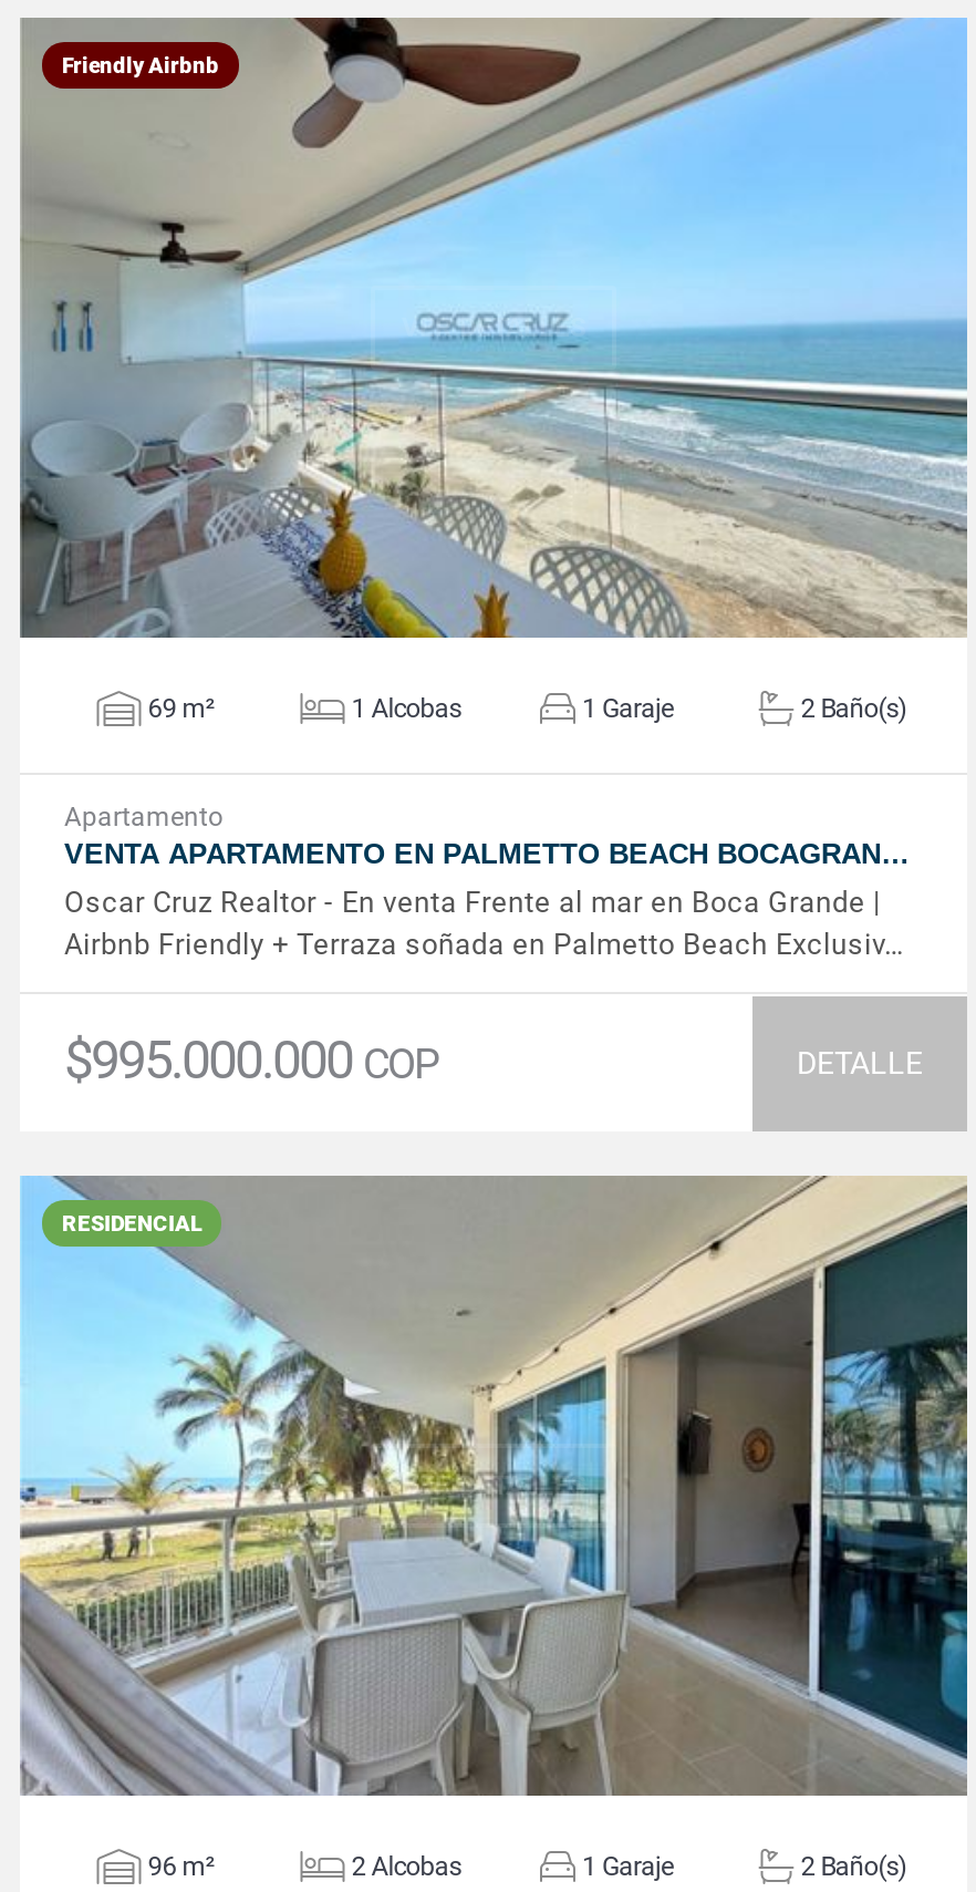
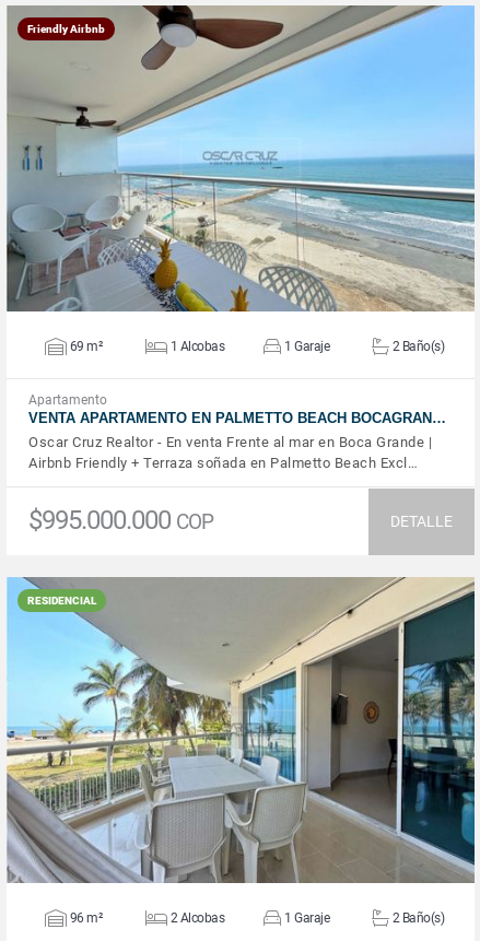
[64,928,905,961] Airbnb Friendly + Terraza soñada en Palmetto Beach Exclusiv… -> [28,455,418,471] Airbnb Friendly + Terraza soñada en Palmetto Beach Excl…

